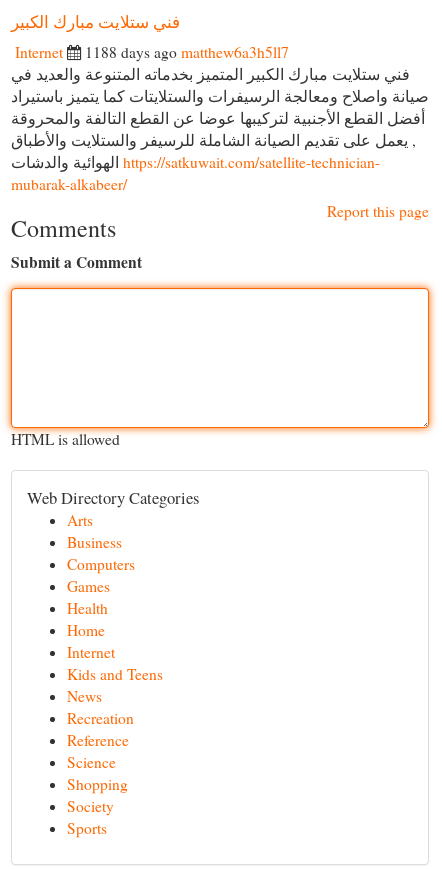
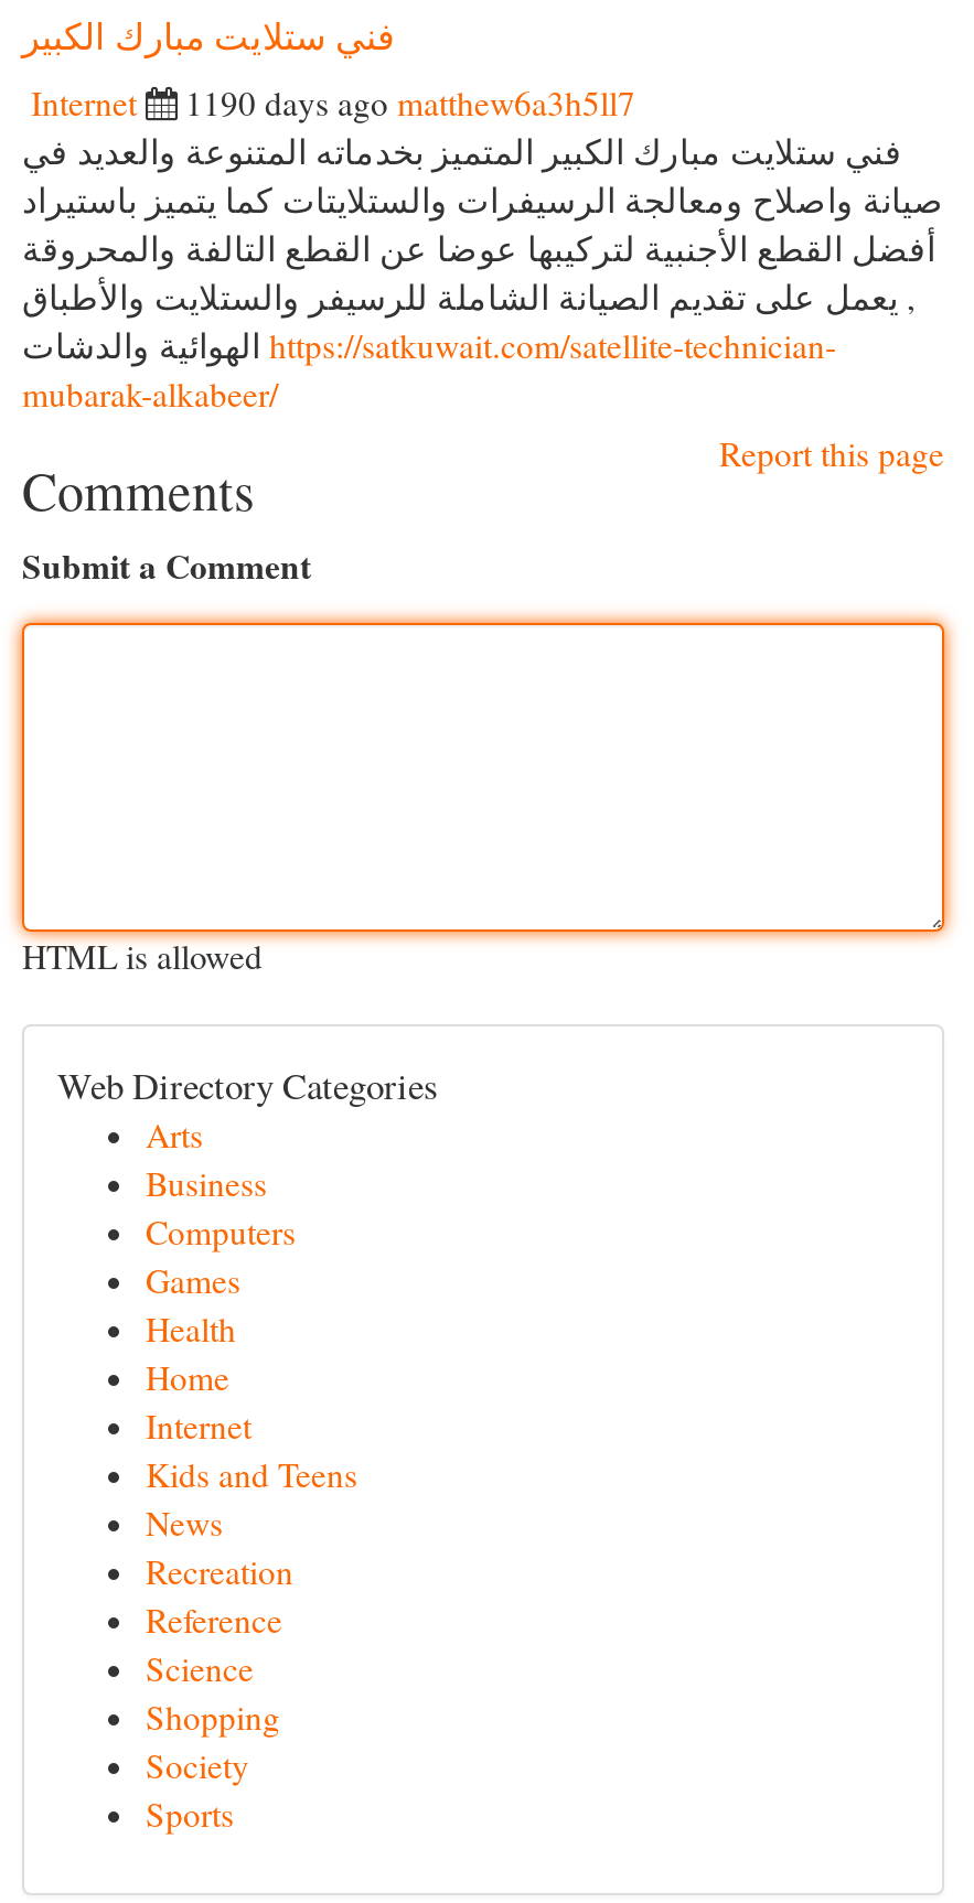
[85,42,289,62] 1188 days ago matthew6a3h5ll7 -> [185,80,635,125] 1190 days ago matthew6a3h5ll7

